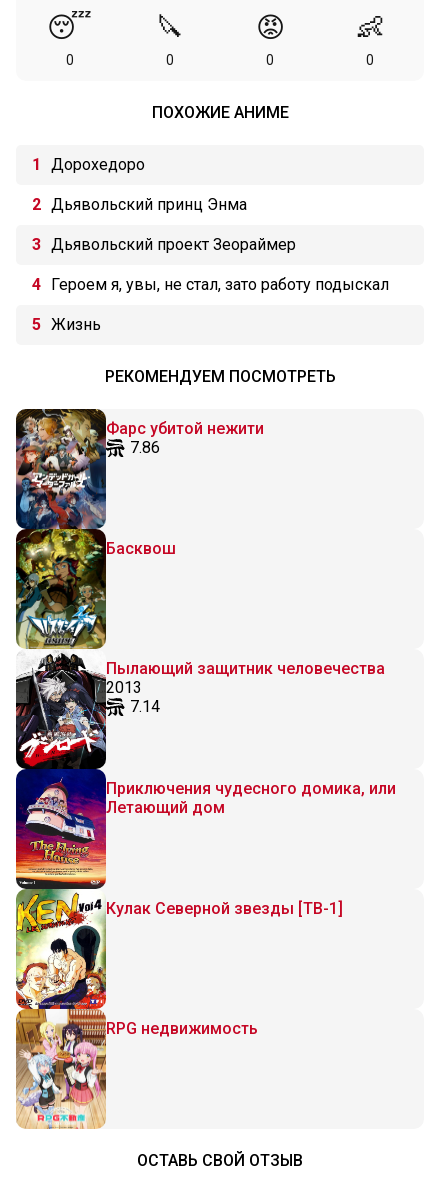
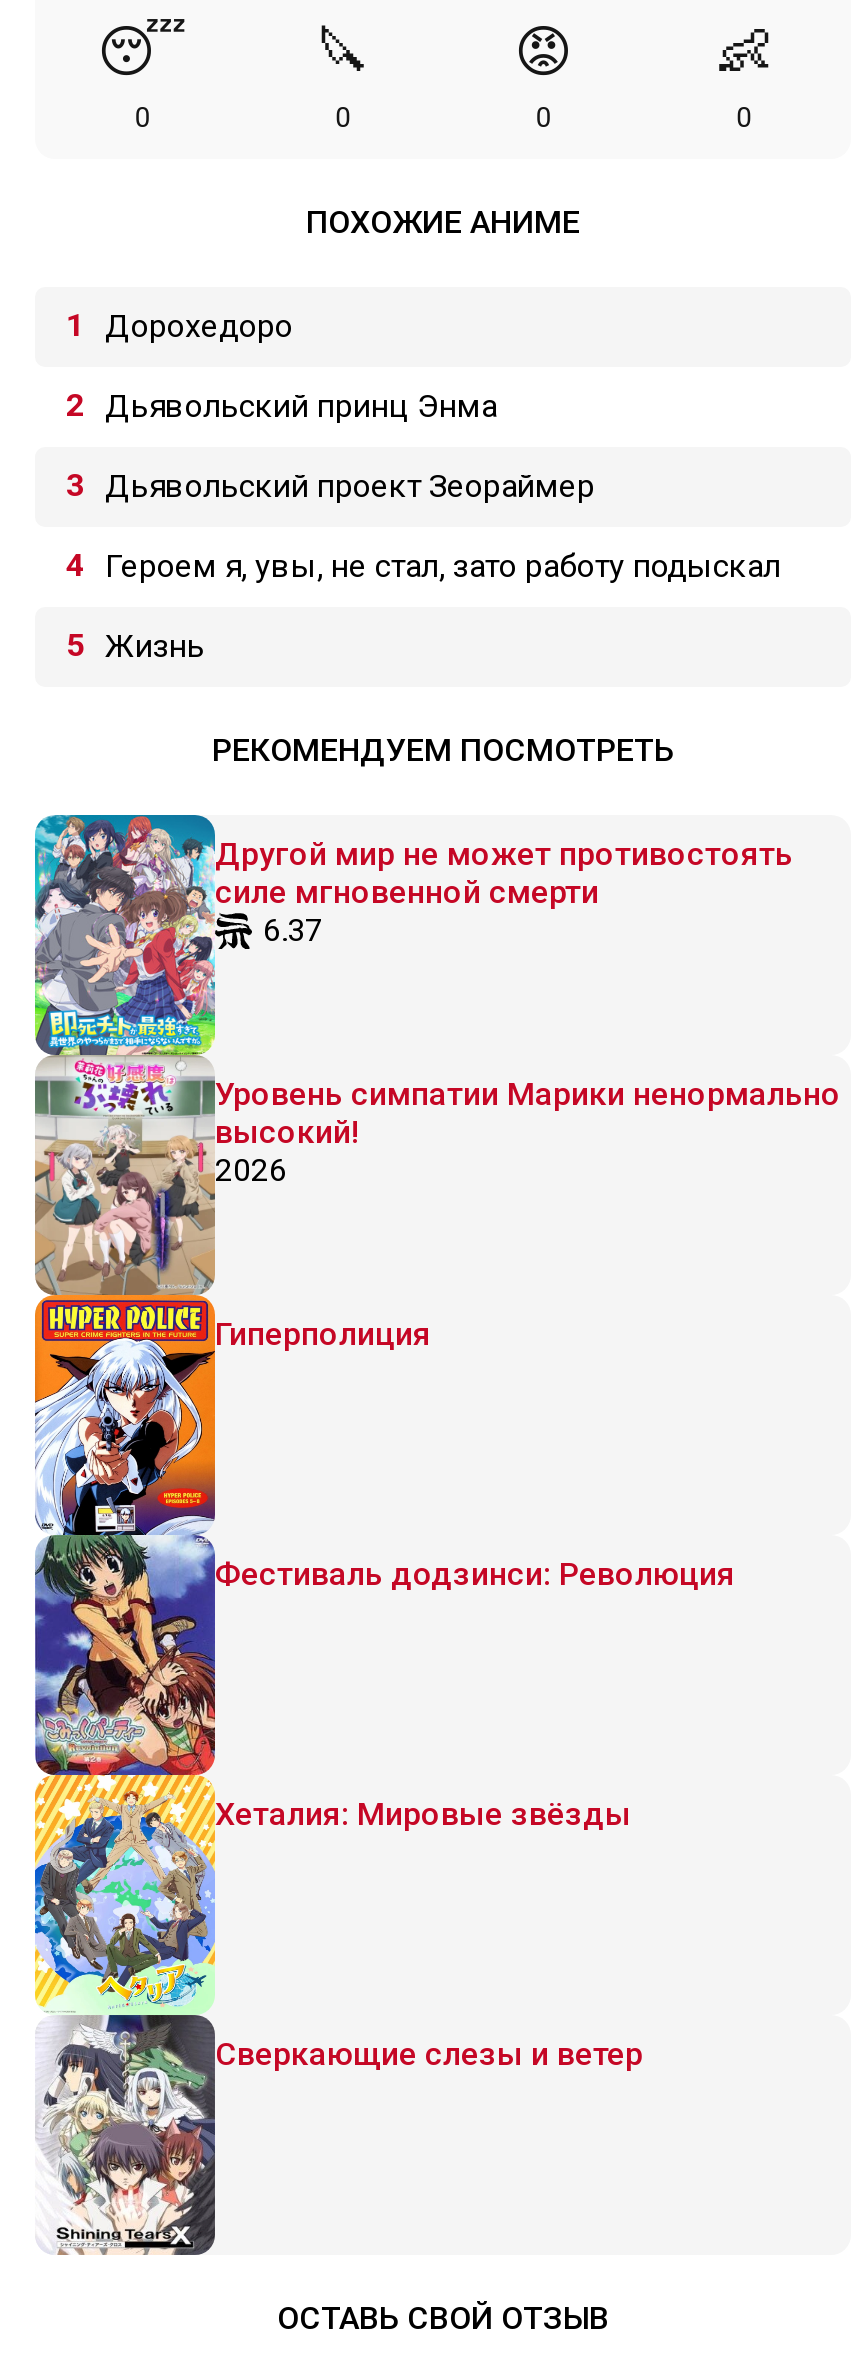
[15,408,264,1129] [image] | Фарс убитой нежити | 7.86 -> [33,813,793,2257] [image] | Другой мир не может противостоять | силе мгновенной смерти | 6.37
[106,539,176,558] Басквош -> [215,1075,841,1189] Уровень симпатии Марики ненормально | высокий! | 2026
[106,659,385,716] Пылающий защитник человечества | 2013 | 7.14 -> [215,1315,431,1353] Гиперполиция
[106,779,396,817] Приключения чудесного домика, или | Летающий дом -> [215,1555,735,1593] Фестиваль додзинси: Революция
[106,899,343,918] Кулак Северной звезды [ТВ-1] -> [215,1795,631,1833] Хеталия: Мировые звёзды
[106,1019,258,1038] RPG недвижимость -> [215,2035,643,2073] Сверкающие слезы и ветер

